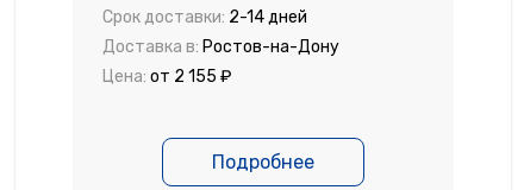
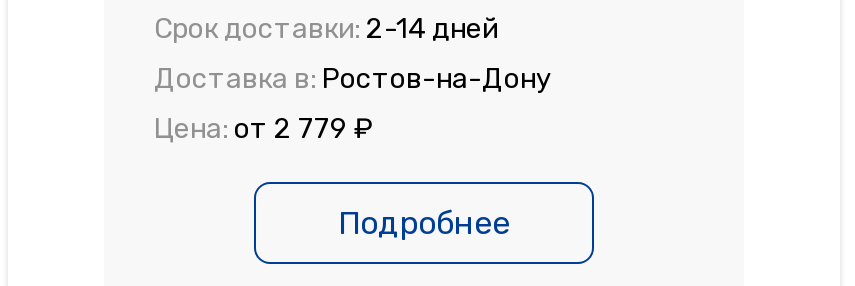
[102,66,231,86] Цена: от 2 155 ₽ -> [154,111,372,145] Цена: от 2 779 ₽

